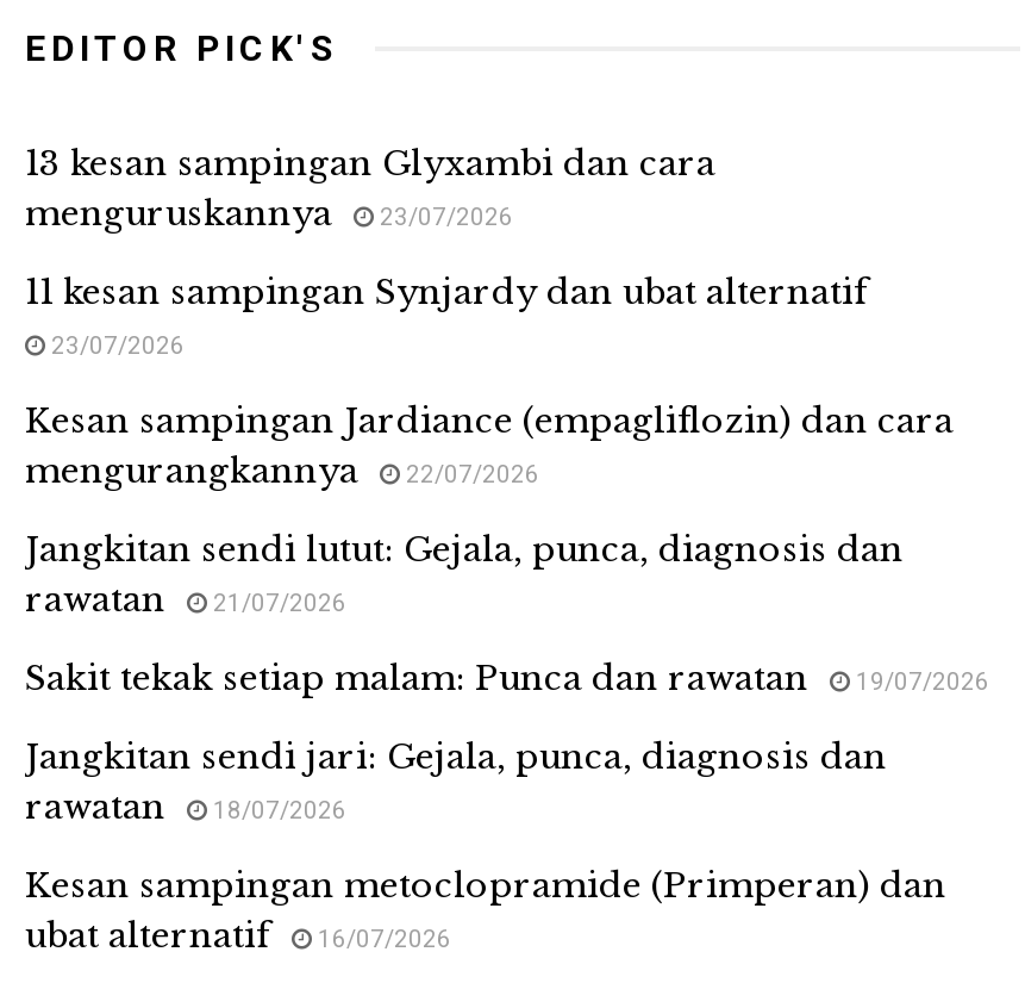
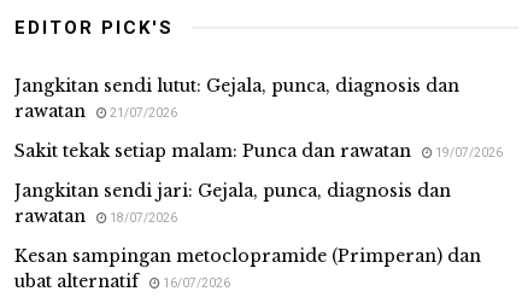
[25,141,954,491] 13 kesan sampingan Glyxambi dan cara | menguruskannya | 23/07/2026 | 11 kesan sampingan Synjardy dan ubat alternatif | 23/07/2026 | Kesan sampingan Jardiance (empagliflozin) dan cara | mengurangkannya | 22/07/2026 -> none

